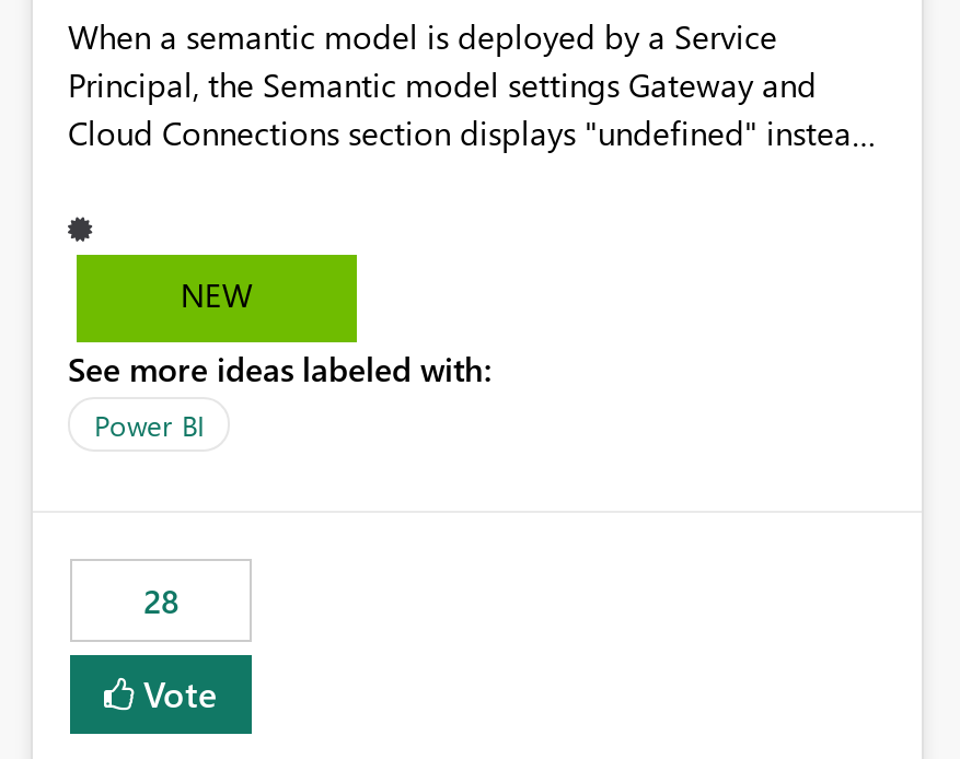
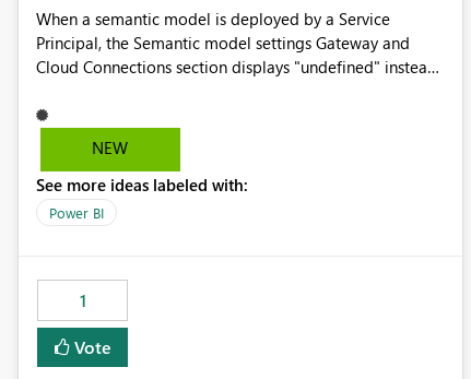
[143,579,178,623] 28 -> [79,290,86,312] 1

